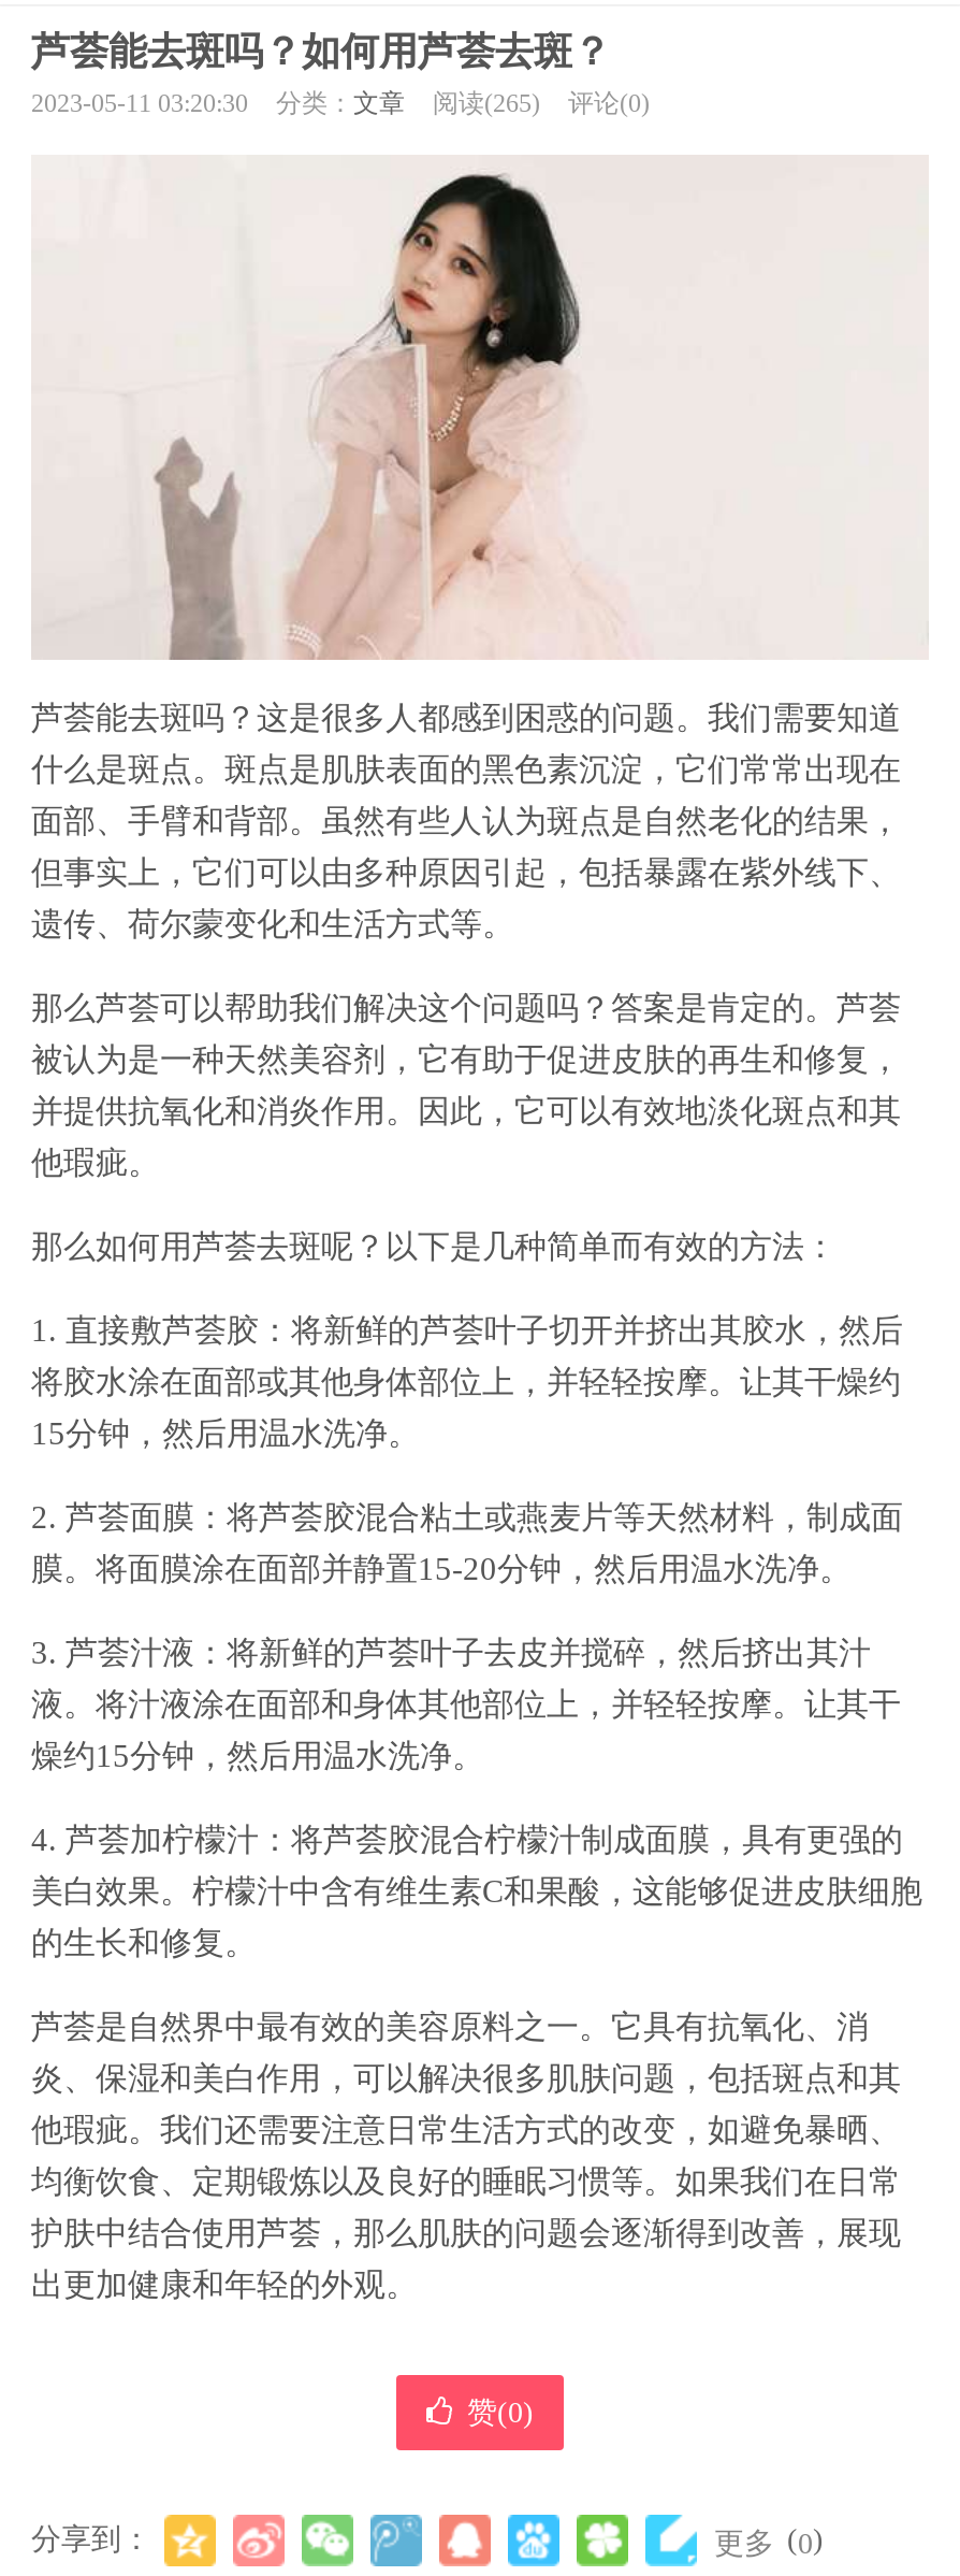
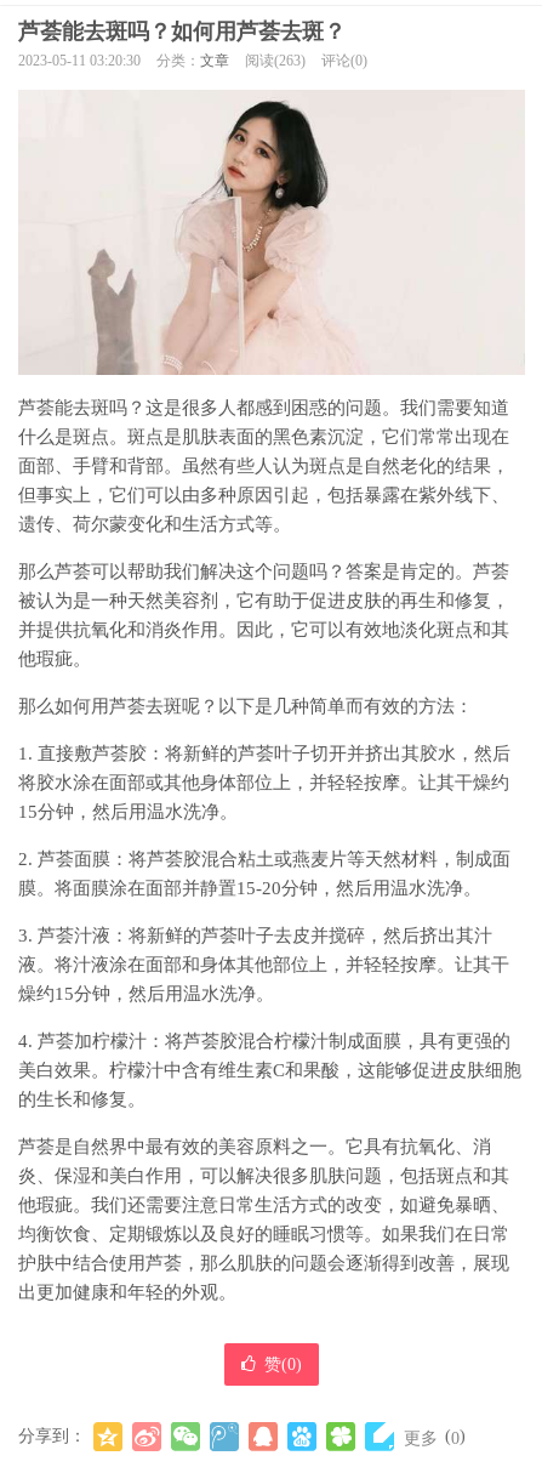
[31,88,650,118] 2023-05-11 03:20:30 分类：文章 阅读(265) 评论(0) -> [18,52,367,69] 2023-05-11 03:20:30 分类：文章 阅读(263) 评论(0)

